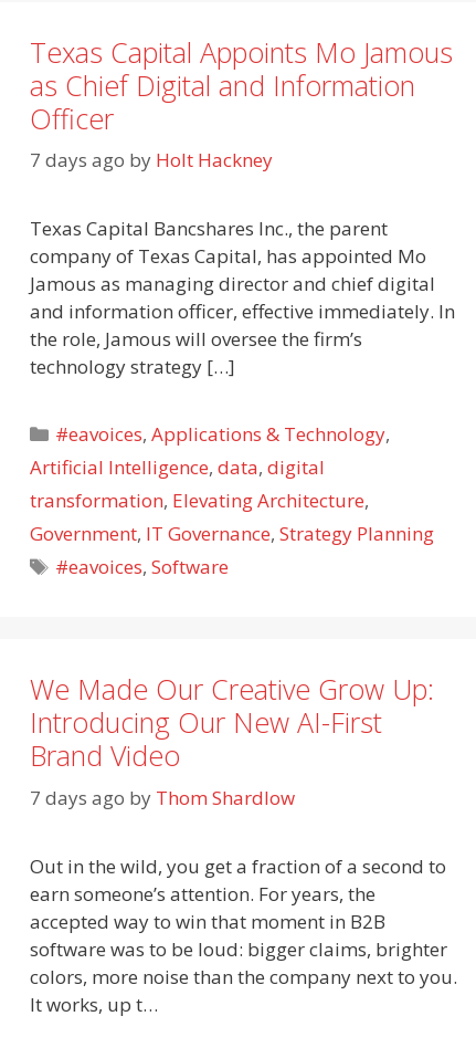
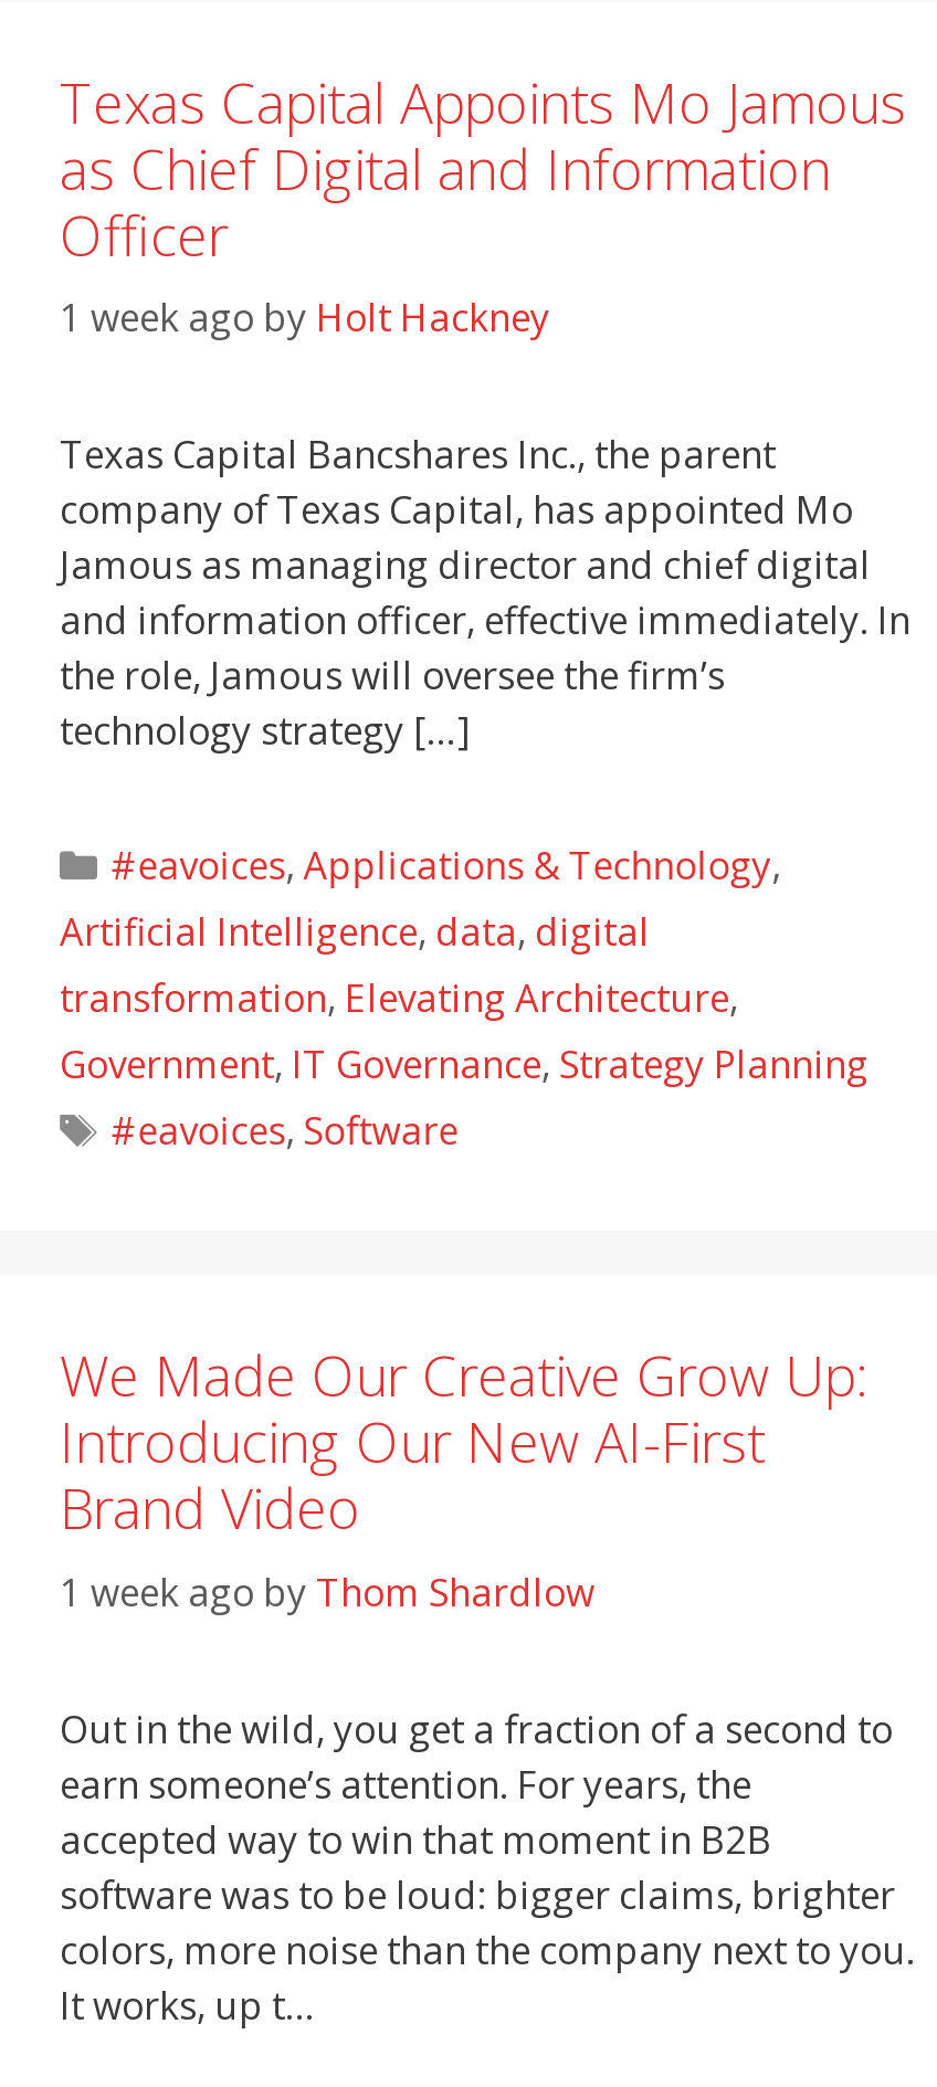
[30,147,273,172] 7 days ago by Holt Hackney -> [60,292,550,342] 1 week ago by Holt Hackney
[30,784,295,810] 7 days ago by Thom Shardlow -> [60,1566,594,1616] 1 week ago by Thom Shardlow

